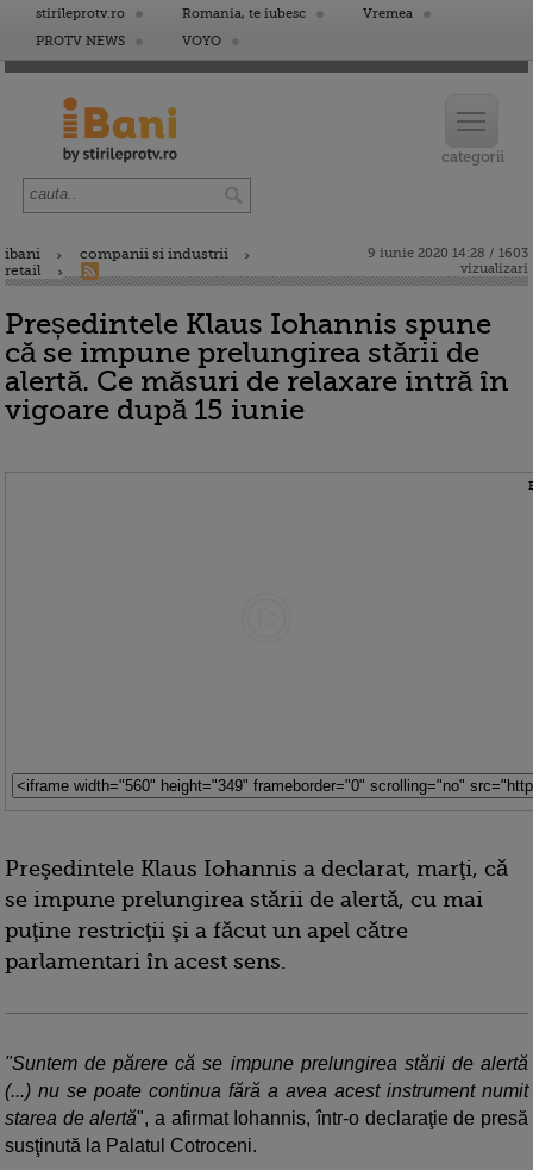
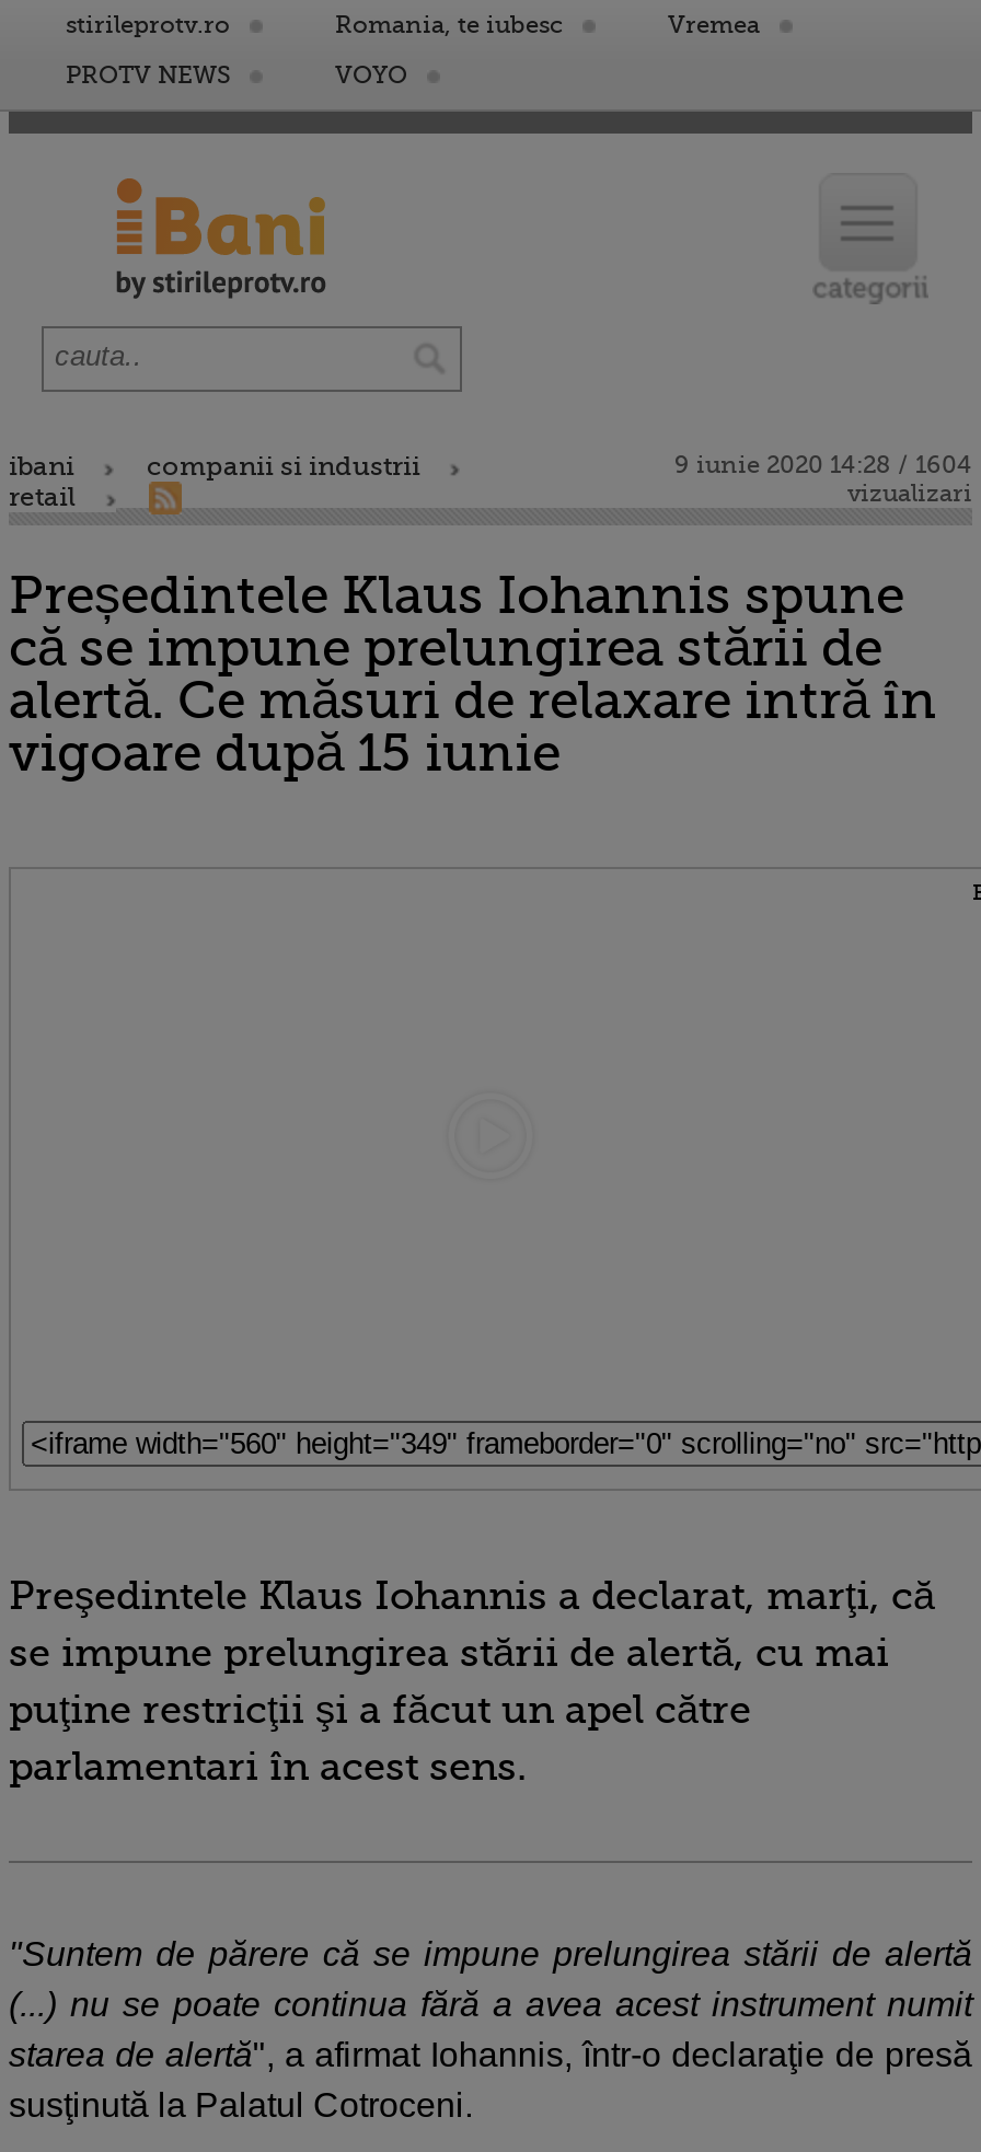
[368,245,528,261] 9 iunie 2020 14:28 / 1603 -> [674,451,972,479] 9 iunie 2020 14:28 / 1604

